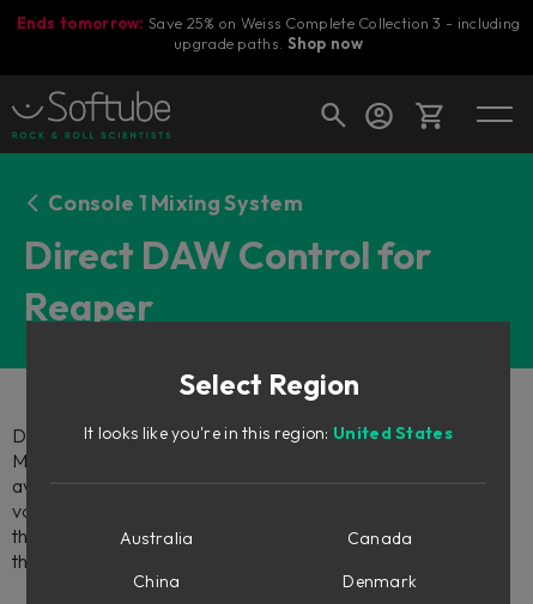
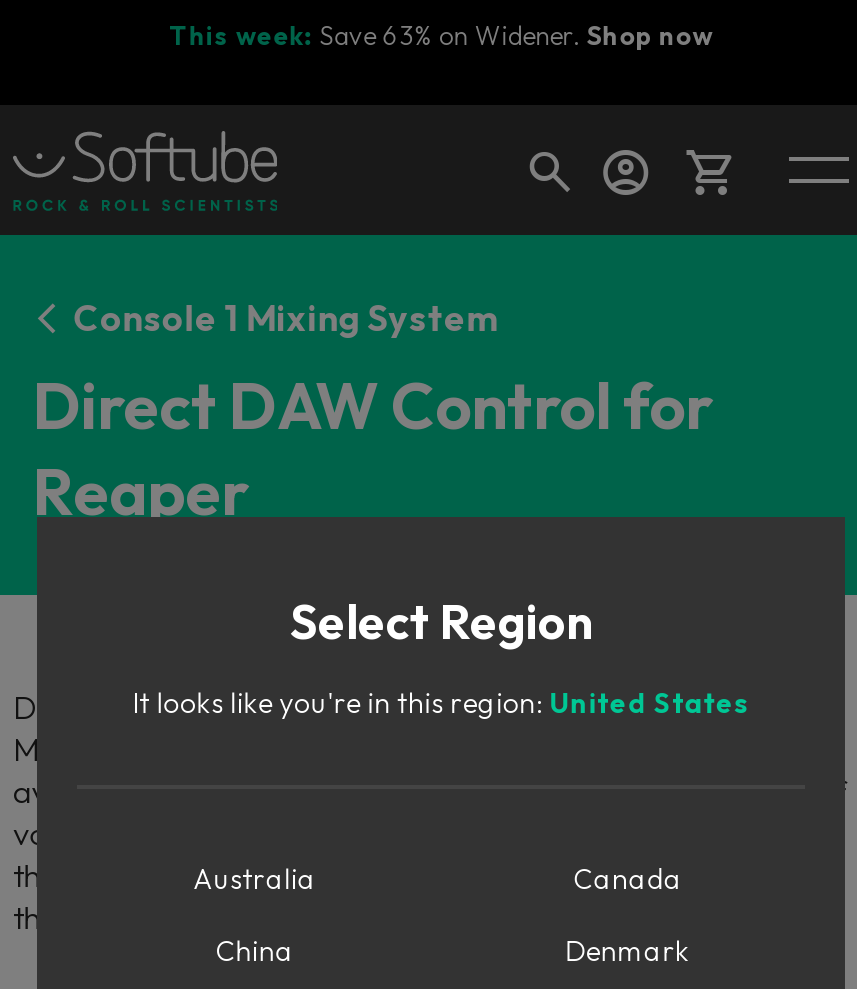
[16,13,520,53] Ends tomorrow: Save 25% on Weiss Complete Collection 3 - including | upgrade paths. Shop now -> [169,18,713,50] This week: Save 63% on Widener. Shop now

